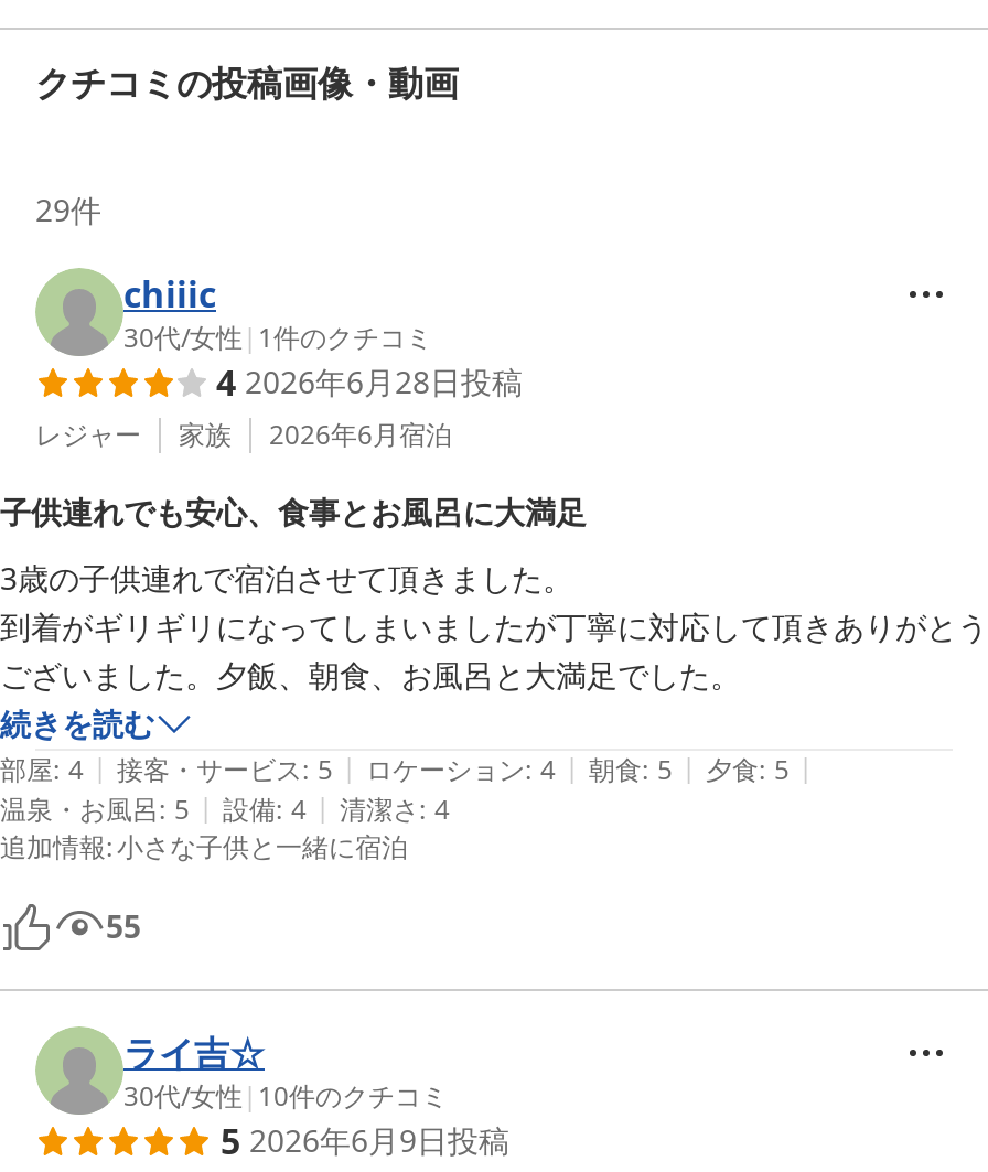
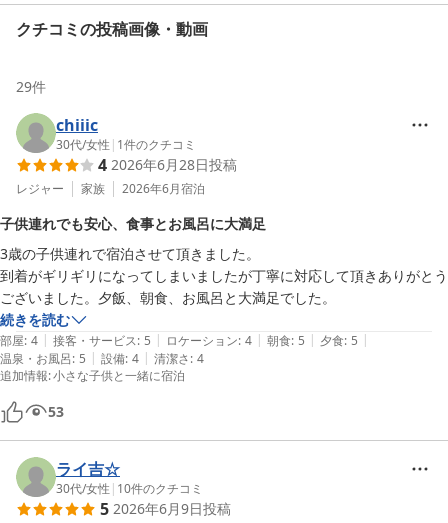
[106,905,141,947] 55 -> [48,402,64,421] 53

